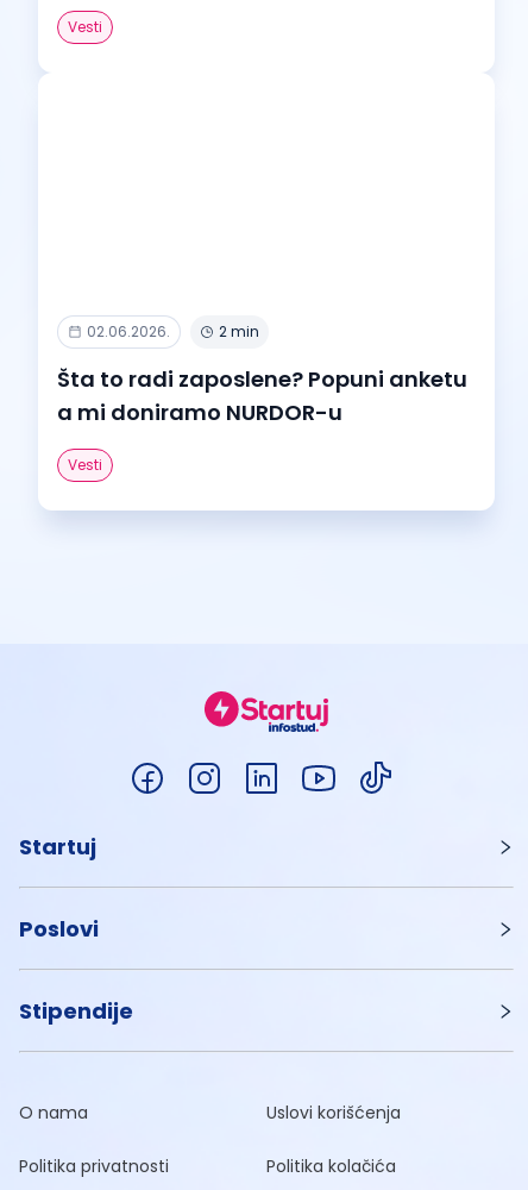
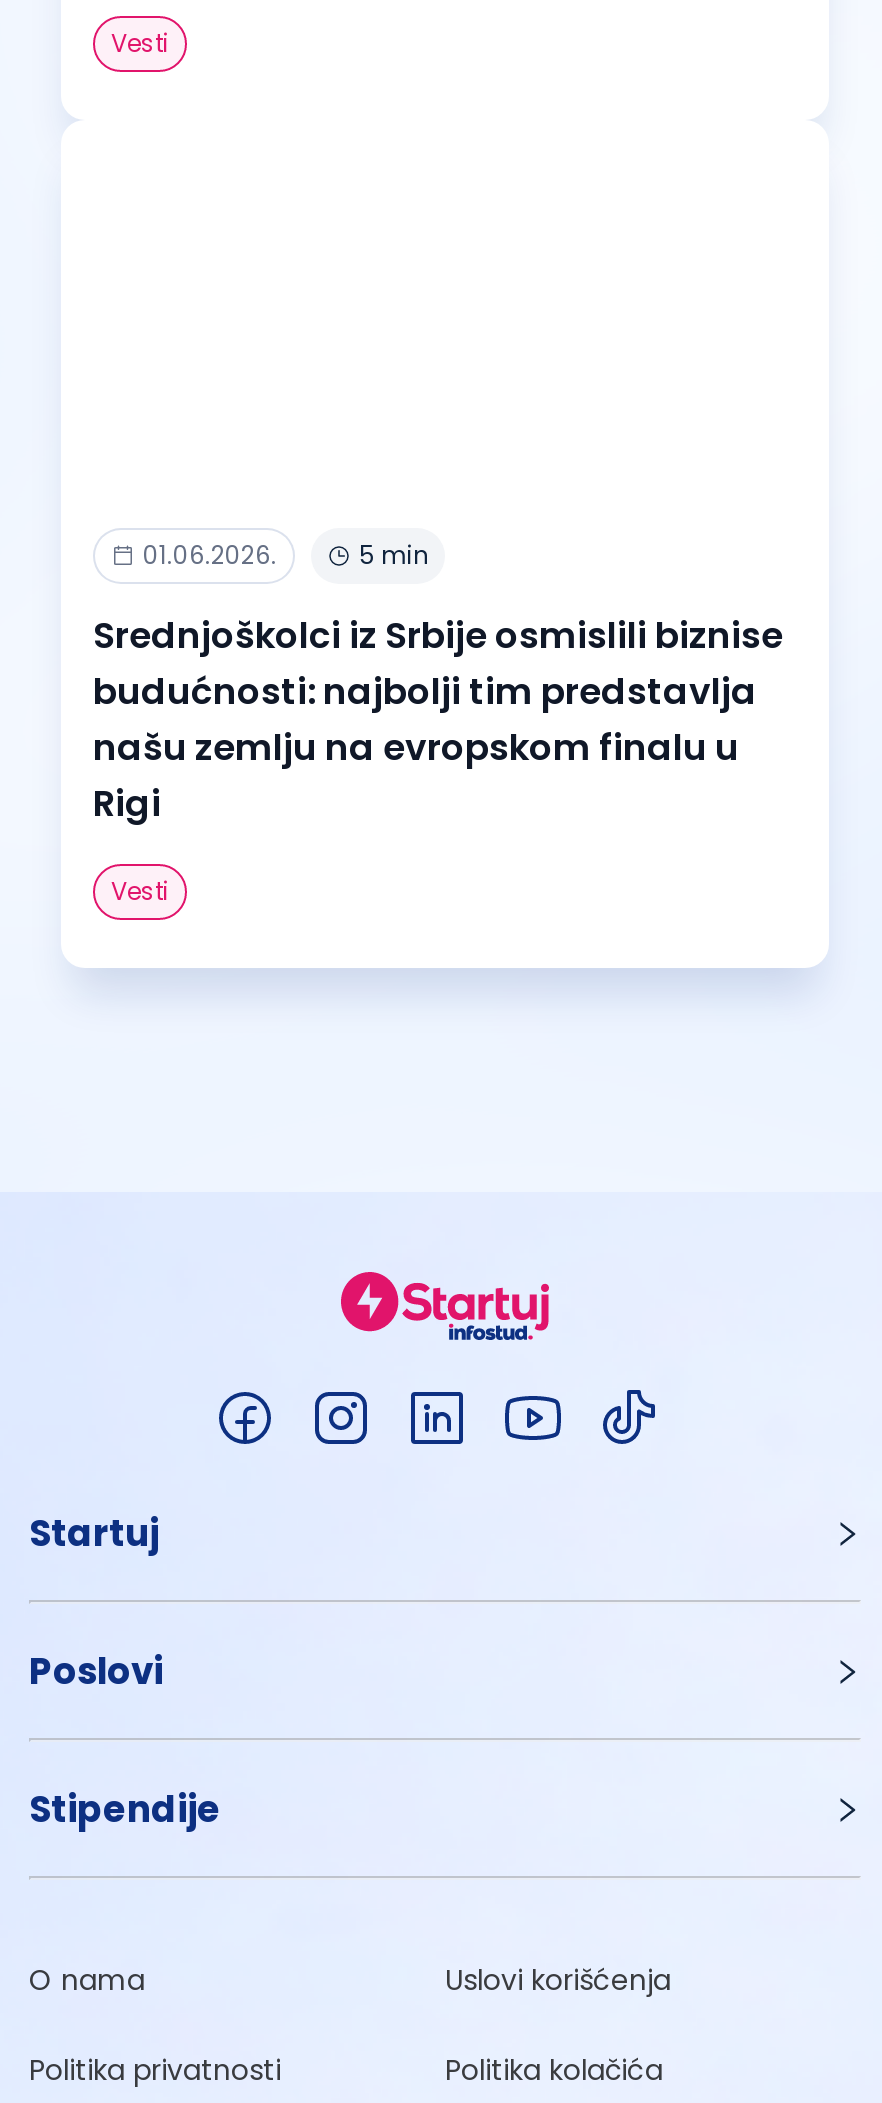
[87,321,259,342] 02.06.2026. | 2 min -> [143,538,429,572] 01.06.2026. | 5 min
[57,364,467,427] Šta to radi zaposlene? Popuni anketu | a mi doniramo NURDOR-u -> [93,610,783,828] Srednjoškolci iz Srbije osmislili biznise | budućnosti: najbolji tim predstavlja | našu zemlju na evropskom finalu u | Rigi

